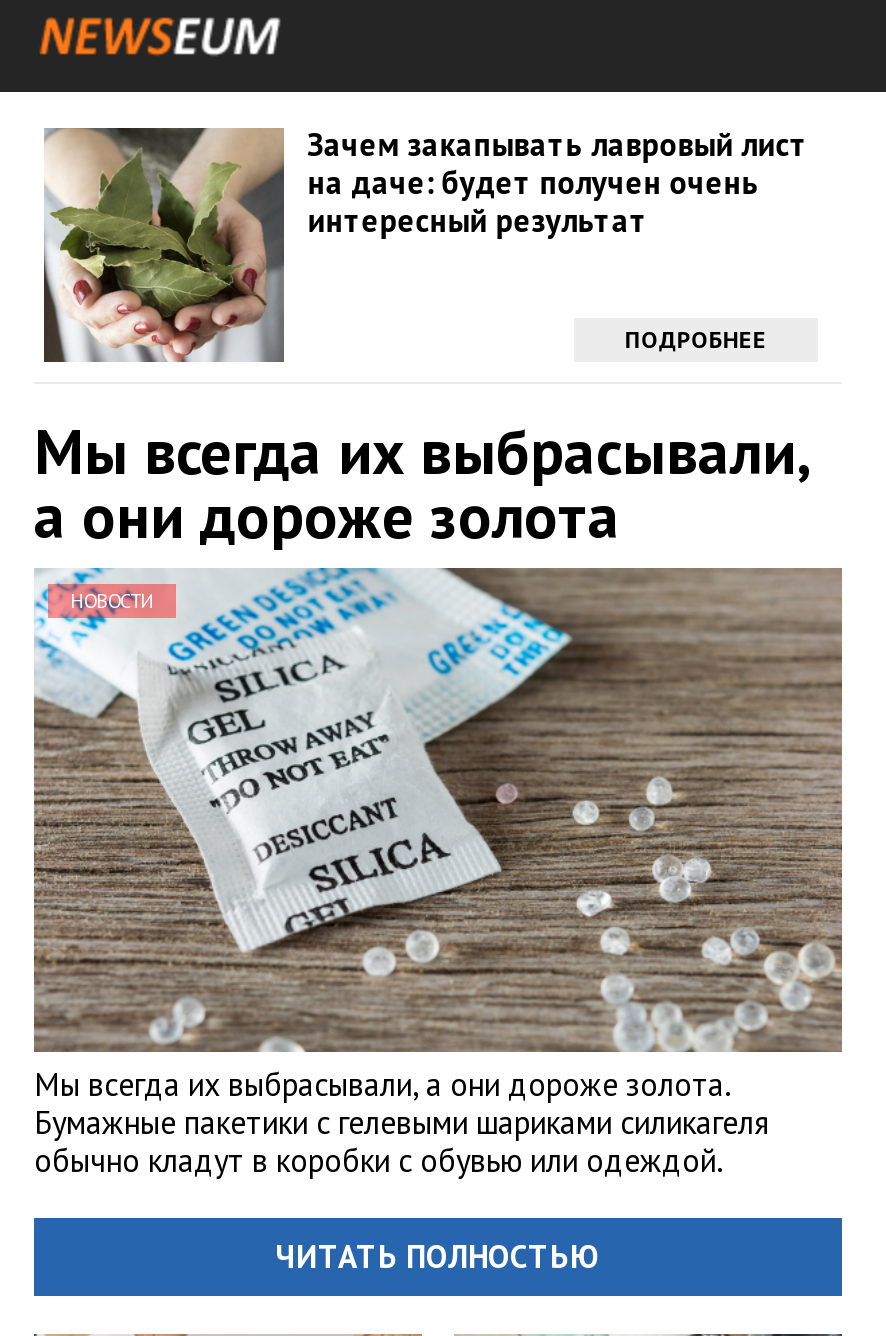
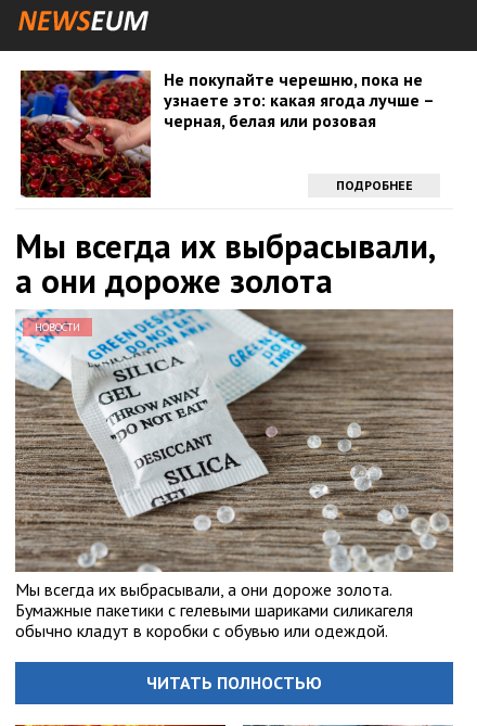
[42,124,808,364] [image] | Зачем закапывать лавровый лист | на даче: будет получен очень | интересный результат -> [20,68,433,199] [image] | Не покупайте черешню, пока не | узнаете это: какая ягода лучше – | черная, белая или розовая

